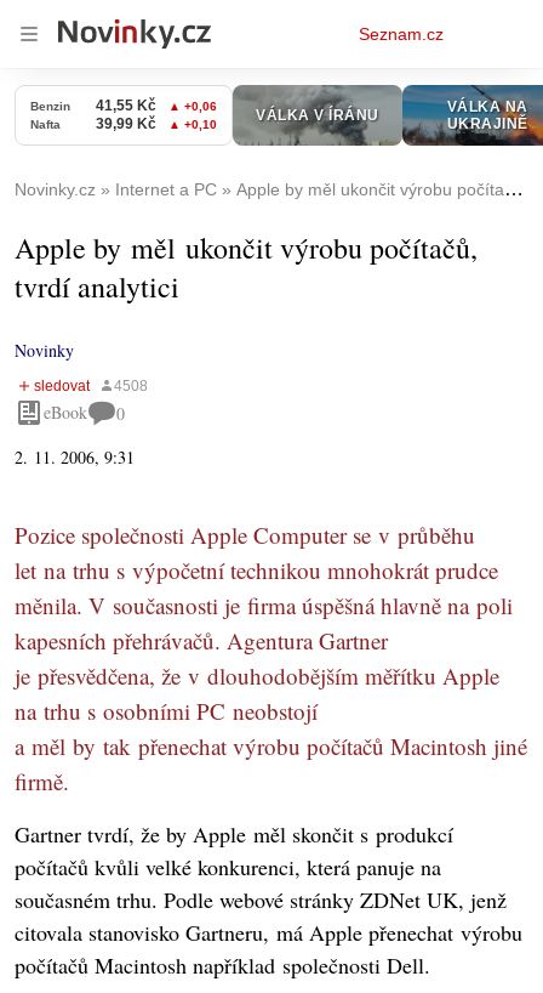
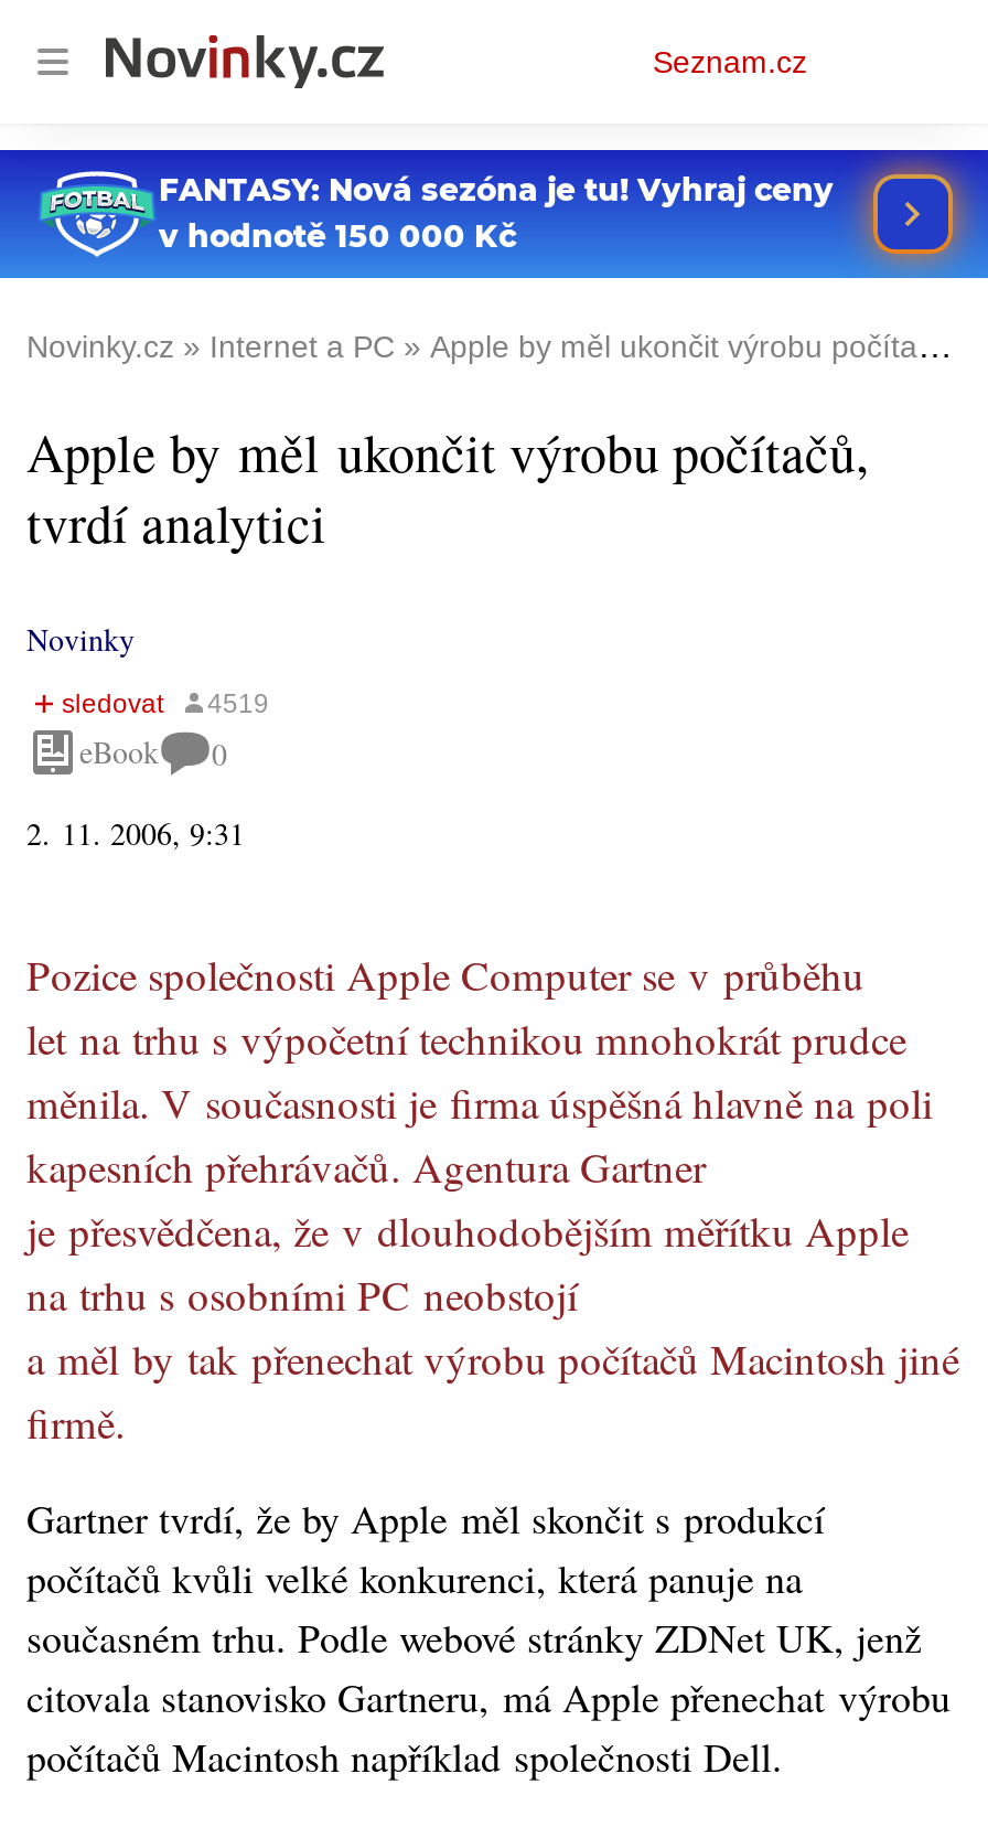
[4,83,539,152] [image] -> [7,148,981,280] [image]

